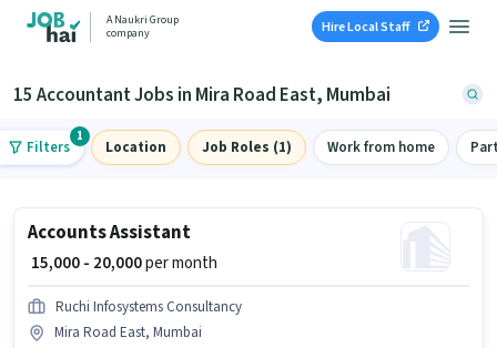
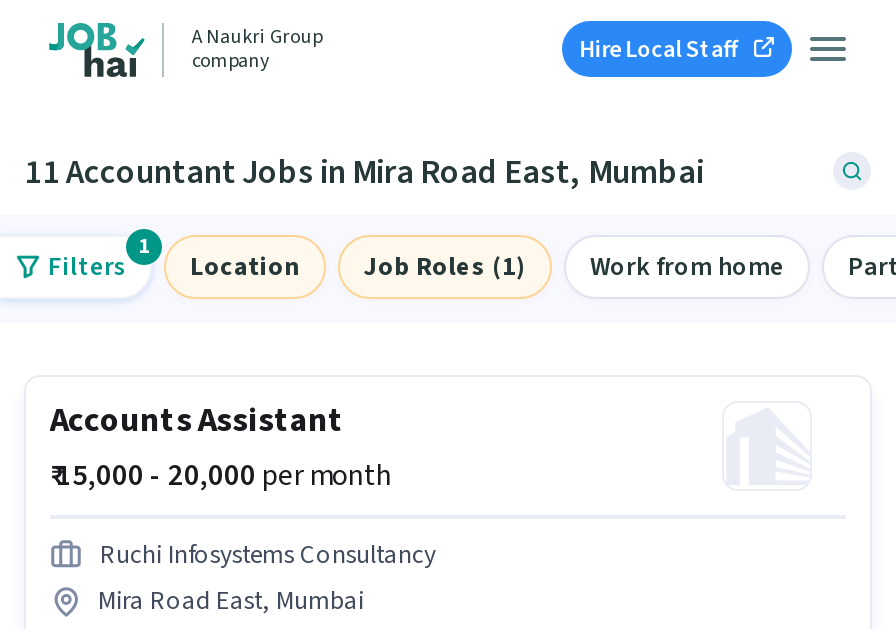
[13,82,390,109] 15 Accountant Jobs in Mira Road East, Mumbai -> [24,150,704,198] 11 Accountant Jobs in Mira Road East, Mumbai

